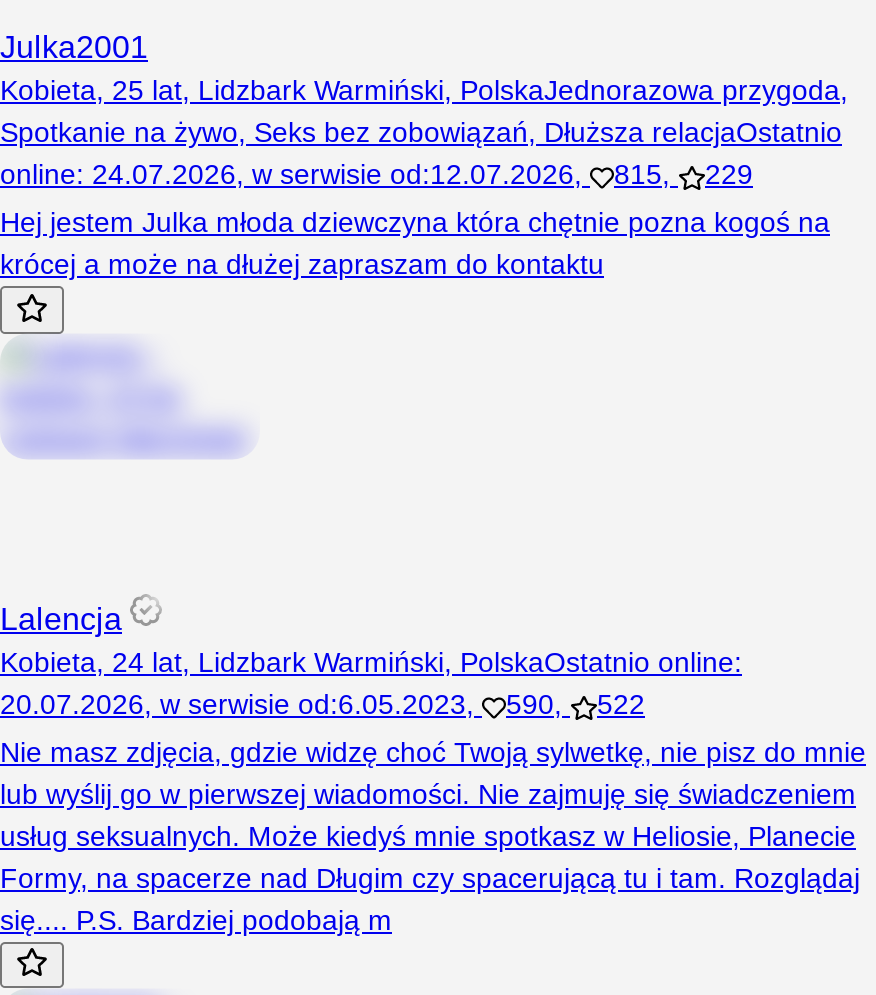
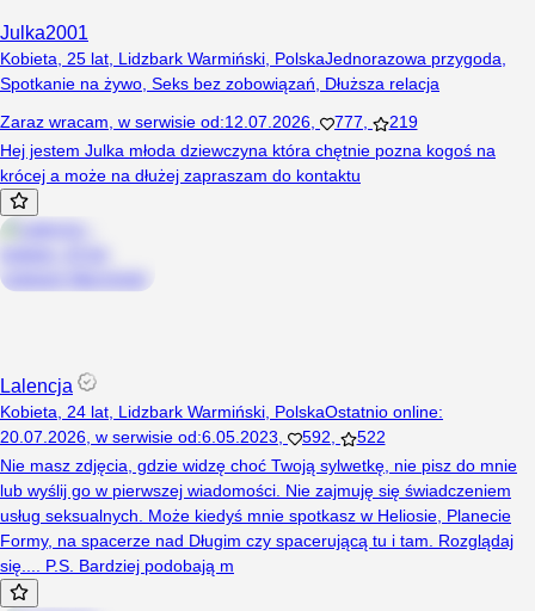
[0,117,842,191] Spotkanie na żywo, Seks bez zobowiązań, Dłuższa relacjaOstatnio | online: 24.07.2026, w serwisie od:12.07.2026, | 815, | 229 -> [0,74,439,131] Spotkanie na żywo, Seks bez zobowiązań, Dłuższa relacja | Zaraz wracam, w serwisie od:12.07.2026, | 777, | 219
[0,688,645,720] 20.07.2026, w serwisie od:6.05.2023, 590, 522 -> [0,428,385,447] 20.07.2026, w serwisie od:6.05.2023, 592, 522

